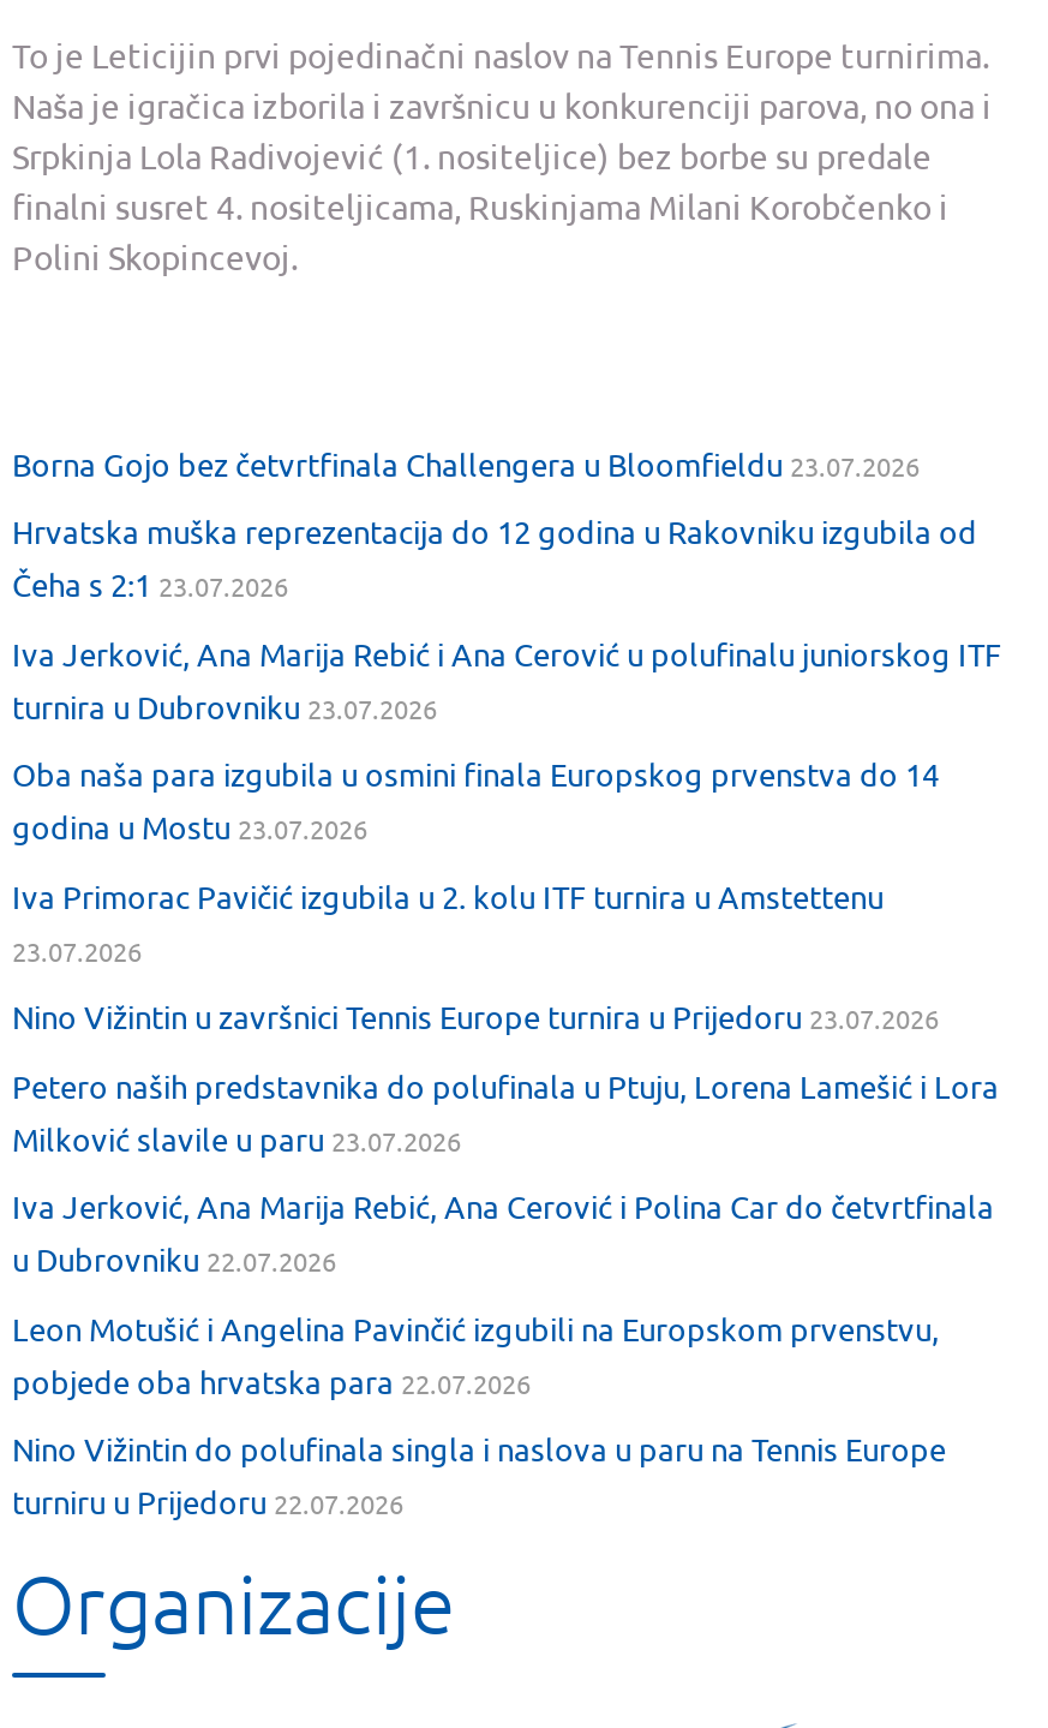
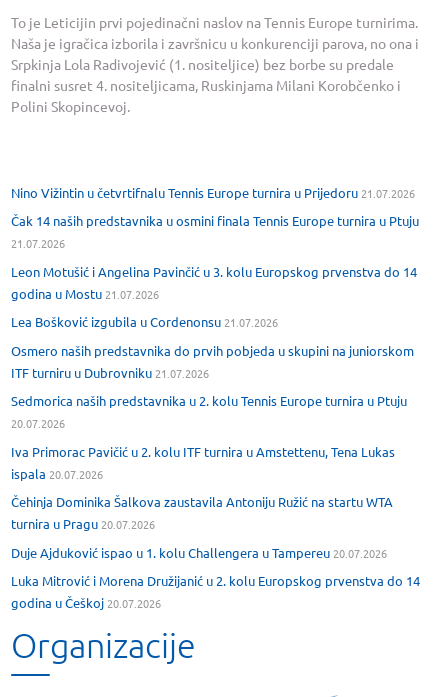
[12,442,920,483] Borna Gojo bez četvrtfinala Challengera u Bloomfieldu 23.07.2026 -> [11,184,415,201] Nino Vižintin u četvrtifnalu Tennis Europe turnira u Prijedoru 21.07.2026
[12,511,977,604] Hrvatska muška reprezentacija do 12 godina u Rakovniku izgubila od | Čeha s 2:1 23.07.2026 -> [11,212,419,251] Čak 14 naših predstavnika u osmini finala Tennis Europe turnira u Ptuju | 21.07.2026
[12,632,1001,726] Iva Jerković, Ana Marija Rebić i Ana Cerović u polufinalu juniorskog ITF | turnira u Dubrovniku 23.07.2026 -> [11,263,417,302] Leon Motušić i Angelina Pavinčić u 3. kolu Europskog prvenstva do 14 | godina u Mostu 21.07.2026
[12,753,939,847] Oba naša para izgubila u osmini finala Europskog prvenstva do 14 | godina u Mostu 23.07.2026 -> [11,313,278,330] Lea Bošković izgubila u Cordenonsu 21.07.2026
[12,874,884,968] Iva Primorac Pavičić izgubila u 2. kolu ITF turnira u Amstettenu | 23.07.2026 -> [11,342,414,381] Osmero naših predstavnika do prvih pobjeda u skupini na juniorskom | ITF turniru u Dubrovniku 21.07.2026
[12,996,939,1037] Nino Vižintin u završnici Tennis Europe turnira u Prijedoru 23.07.2026 -> [11,392,407,431] Sedmorica naših predstavnika u 2. kolu Tennis Europe turnira u Ptuju | 20.07.2026
[12,1064,999,1158] Petero naših predstavnika do polufinala u Ptuju, Lorena Lamešić i Lora | Milković slavile u paru 23.07.2026 -> [11,443,395,482] Iva Primorac Pavičić u 2. kolu ITF turnira u Amstettenu, Tena Lukas | ispala 20.07.2026
[12,1185,994,1279] Iva Jerković, Ana Marija Rebić, Ana Cerović i Polina Car do četvrtfinala | u Dubrovniku 22.07.2026 -> [11,493,393,532] Čehinja Dominika Šalkova zaustavila Antoniju Ružić na startu WTA | turnira u Pragu 20.07.2026
[12,1307,939,1400] Leon Motušić i Angelina Pavinčić izgubili na Europskom prvenstvu, | pobjede oba hrvatska para 22.07.2026 -> [11,544,387,561] Duje Ajduković ispao u 1. kolu Challengera u Tampereu 20.07.2026
[12,1428,946,1522] Nino Vižintin do polufinala singla i naslova u paru na Tennis Europe | turniru u Prijedoru 22.07.2026 -> [11,572,420,611] Luka Mitrović i Morena Družijanić u 2. kolu Europskog prvenstva do 14 | godina u Češkoj 20.07.2026

